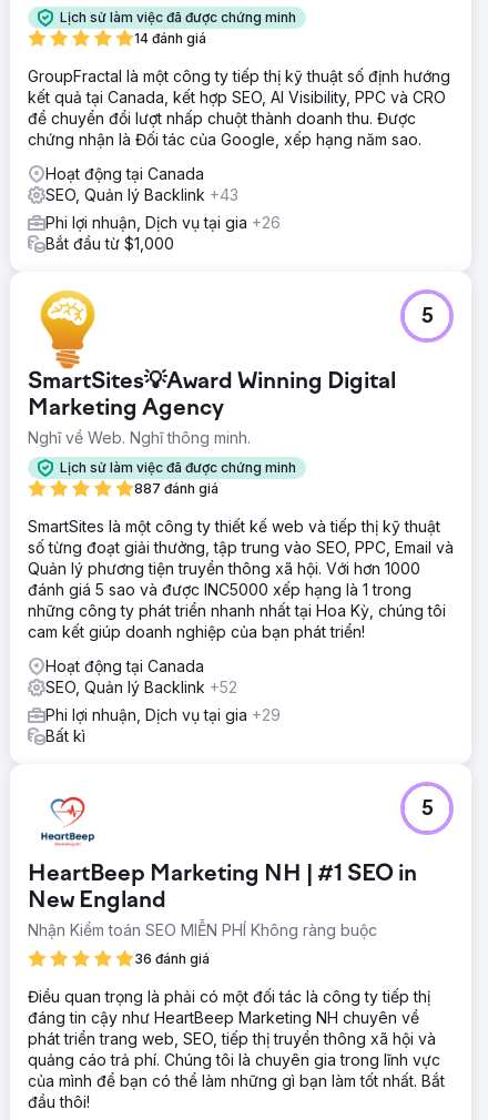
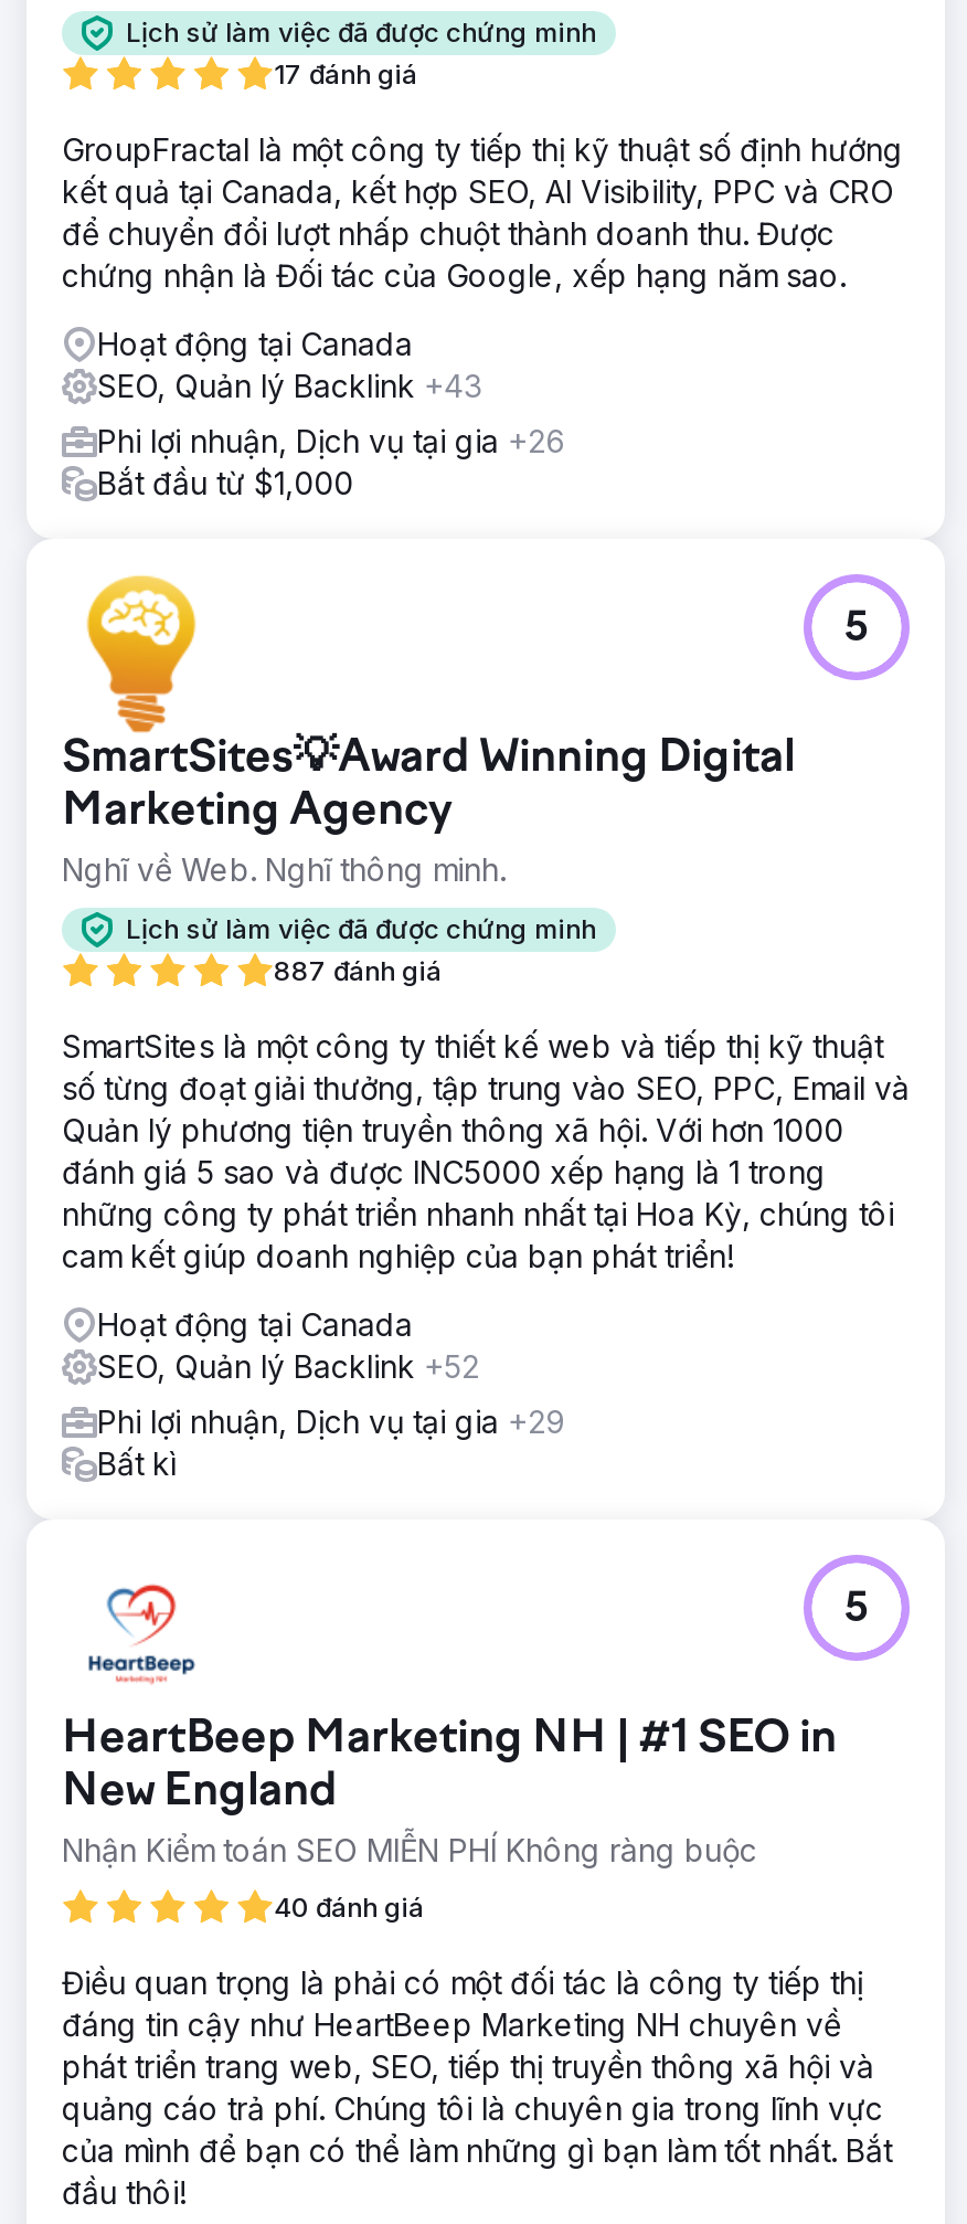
[134,29,206,46] 14 đánh giá -> [274,57,417,90] 17 đánh giá
[134,950,210,967] 36 đánh giá -> [274,1890,424,1923] 40 đánh giá

